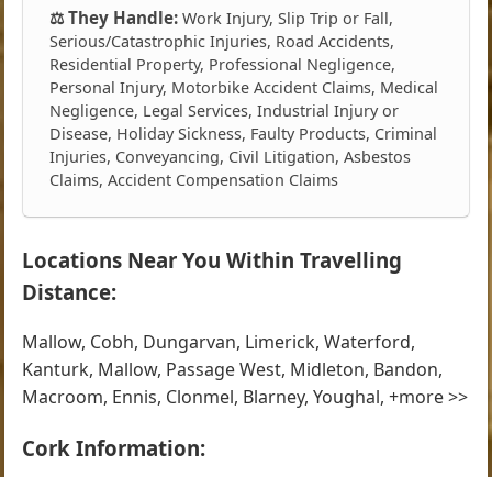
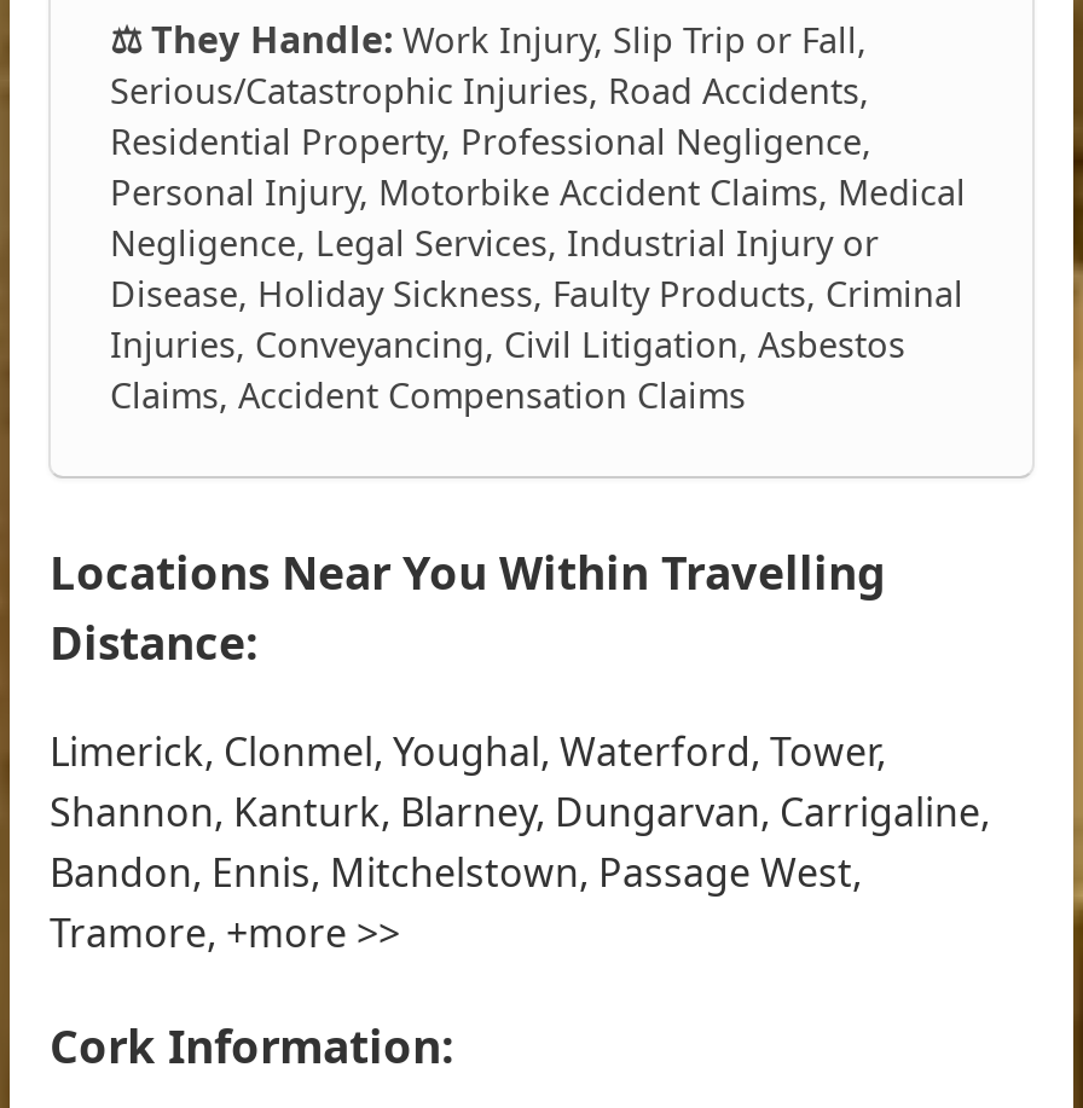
[23,330,468,409] Mallow, Cobh, Dungarvan, Limerick, Waterford, | Kanturk, Mallow, Passage West, Midleton, Bandon, | Macroom, Ennis, Clonmel, Blarney, Youghal, +more >> -> [50,725,990,960] Limerick, Clonmel, Youghal, Waterford, Tower, | Shannon, Kanturk, Blarney, Dungarvan, Carrigaline, | Bandon, Ennis, Mitchelstown, Passage West, | Tramore, +more >>

